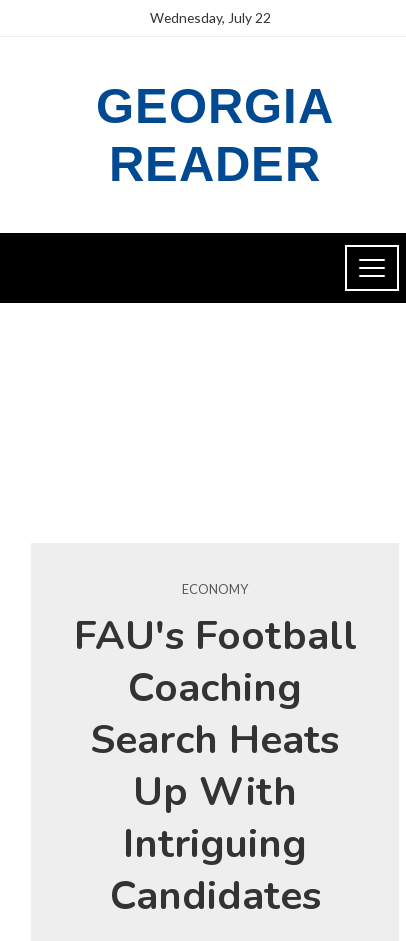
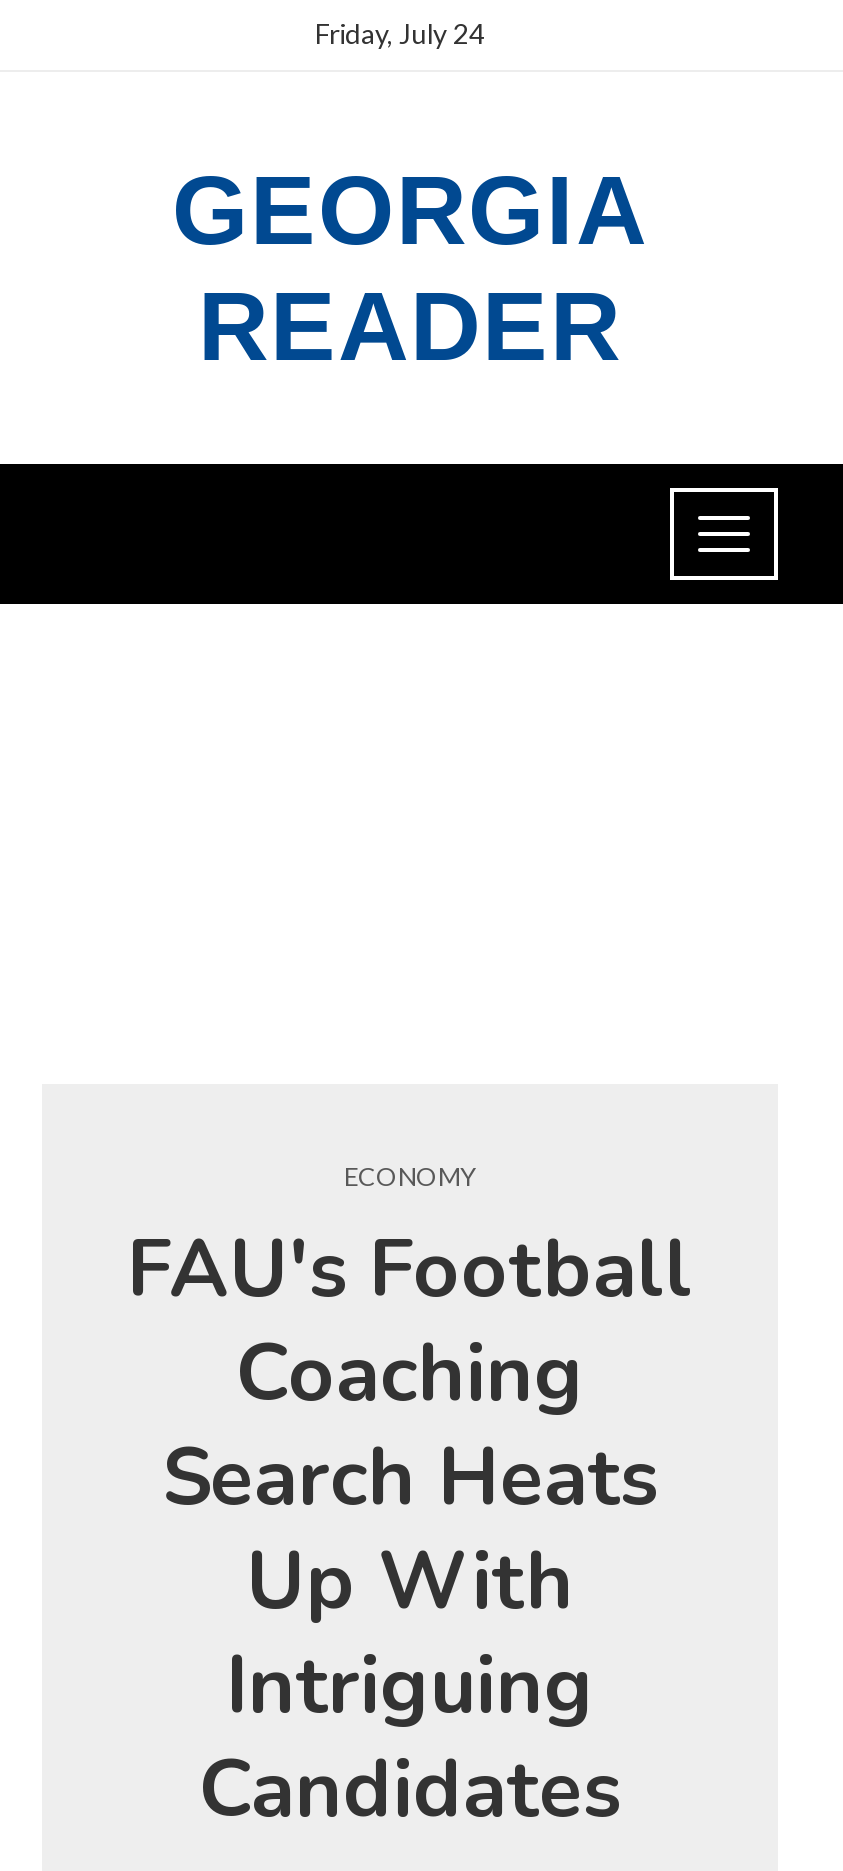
[149,9,270,26] Wednesday, July 22 -> [315,16,485,50] Friday, July 24

